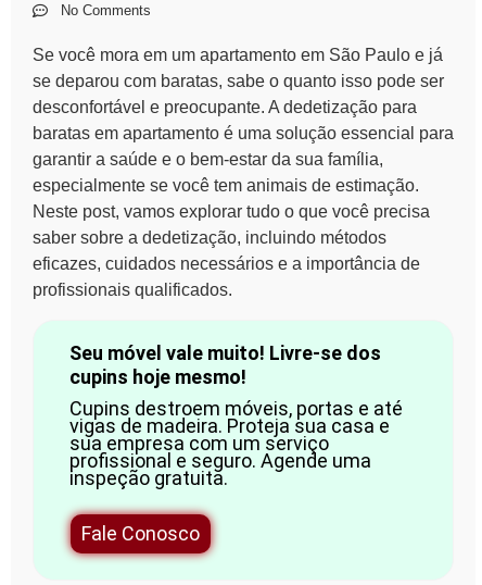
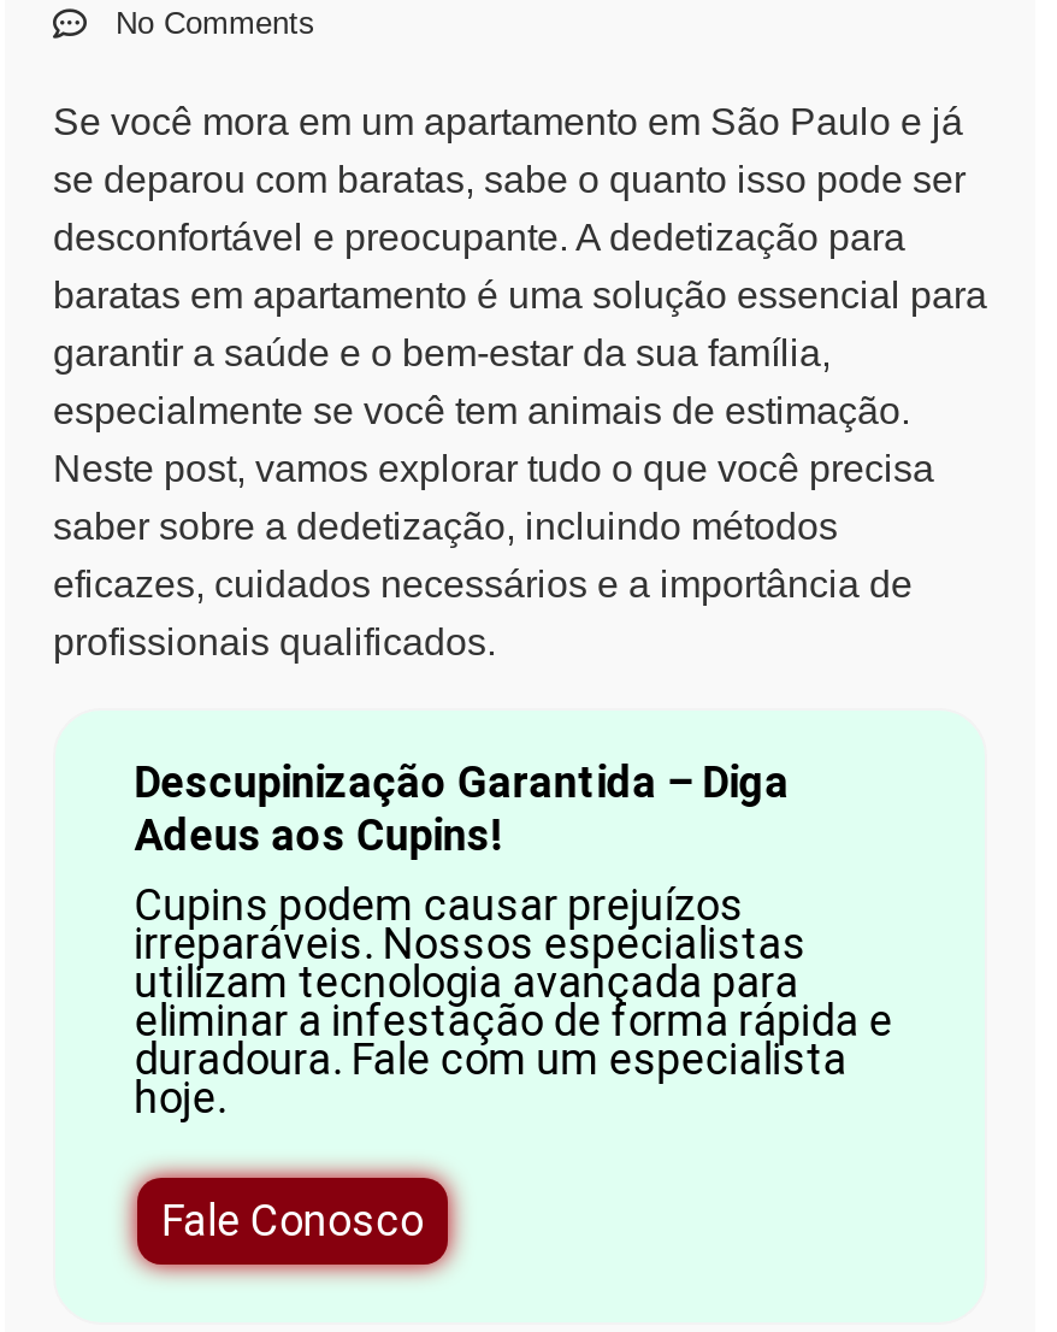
[69,341,403,489] Seu móvel vale muito! Livre-se dos | cupins hoje mesmo! | Cupins destroem móveis, portas e até | vigas de madeira. Proteja sua casa e | sua empresa com um serviço | profissional e seguro. Agende uma | inspeção gratuita. -> [134,756,893,1122] Descupinização Garantida – Diga | Adeus aos Cupins! | Cupins podem causar prejuízos | irreparáveis. Nossos especialistas | utilizam tecnologia avançada para | eliminar a infestação de forma rápida e | duradoura. Fale com um especialista | hoje.

